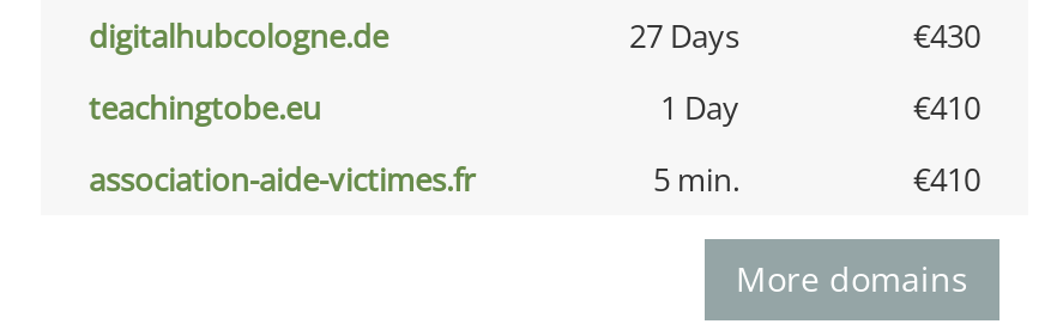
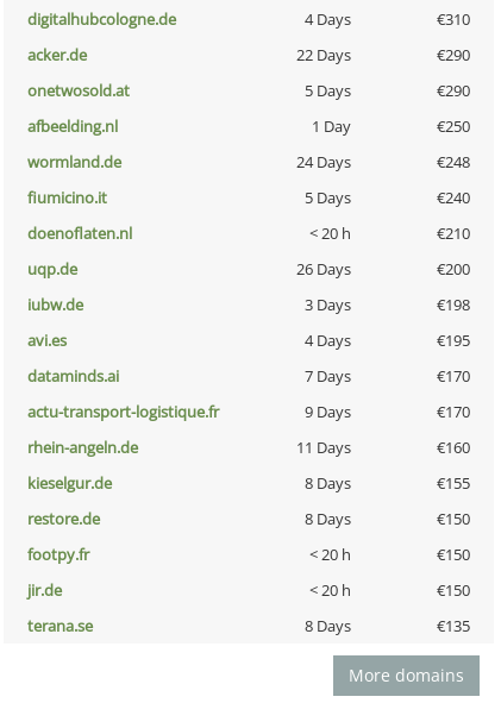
[89,15,980,130] 27 Days | €430 | teachingtobe.eu -> [27,9,470,137] 4 Days | €310 | acker.de | 22 Days | €290 | onetwosold.at | 5 Days | €290 | afbeelding.nl
[89,87,980,201] €410 | association-aide-victimes.fr | 5 min. | €410 -> [27,116,470,637] €250 | wormland.de | 24 Days | €248 | fiumicino.it | 5 Days | €240 | doenoflaten.nl | < 20 h | €210 | uqp.de | 26 Days | €200 | iubw.de | 3 Days | €198 | avi.es | 4 Days | €195 | dataminds.ai | 7 Days | €170 | actu-transport-logistique.fr | 9 Days | €170 | rhein-angeln.de | 11 Days | €160 | kieselgur.de | 8 Days | €155 | restore.de | 8 Days | €150 | footpy.fr | < 20 h | €150 | jir.de | < 20 h | €150 | terana.se | 8 Days | €135

